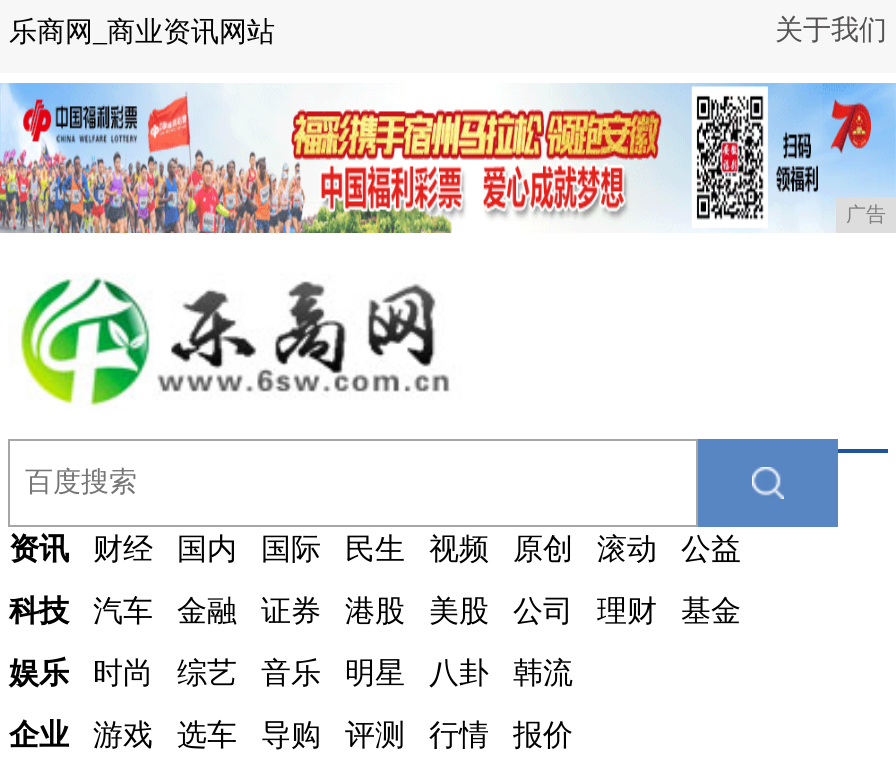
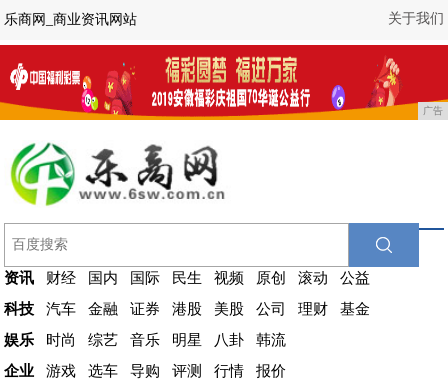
[6,81,890,235] [image] -> [3,44,445,121] [image]

